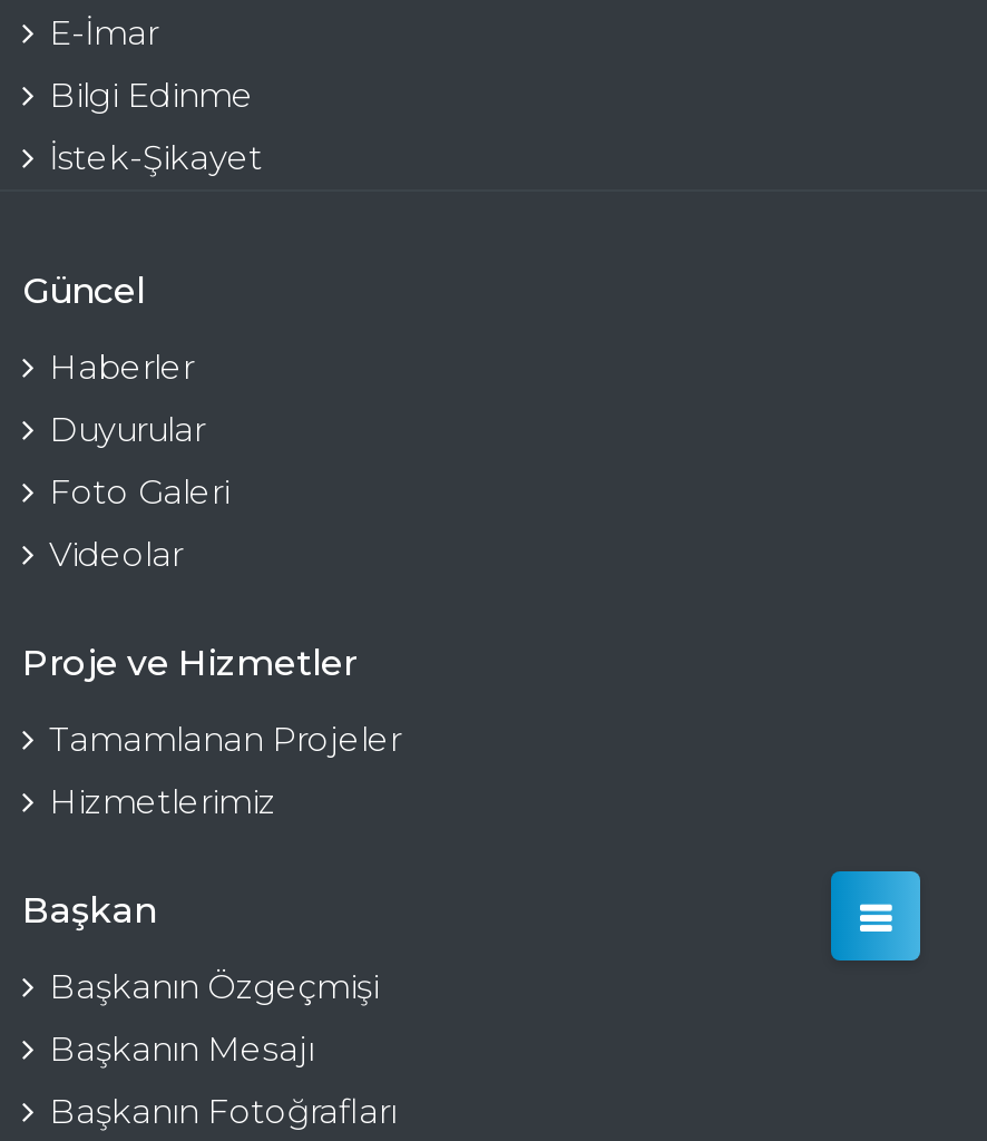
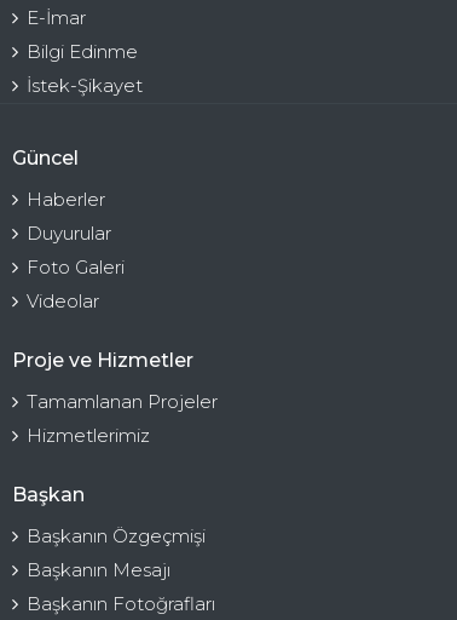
[829,869,922,963] [image] -> none

